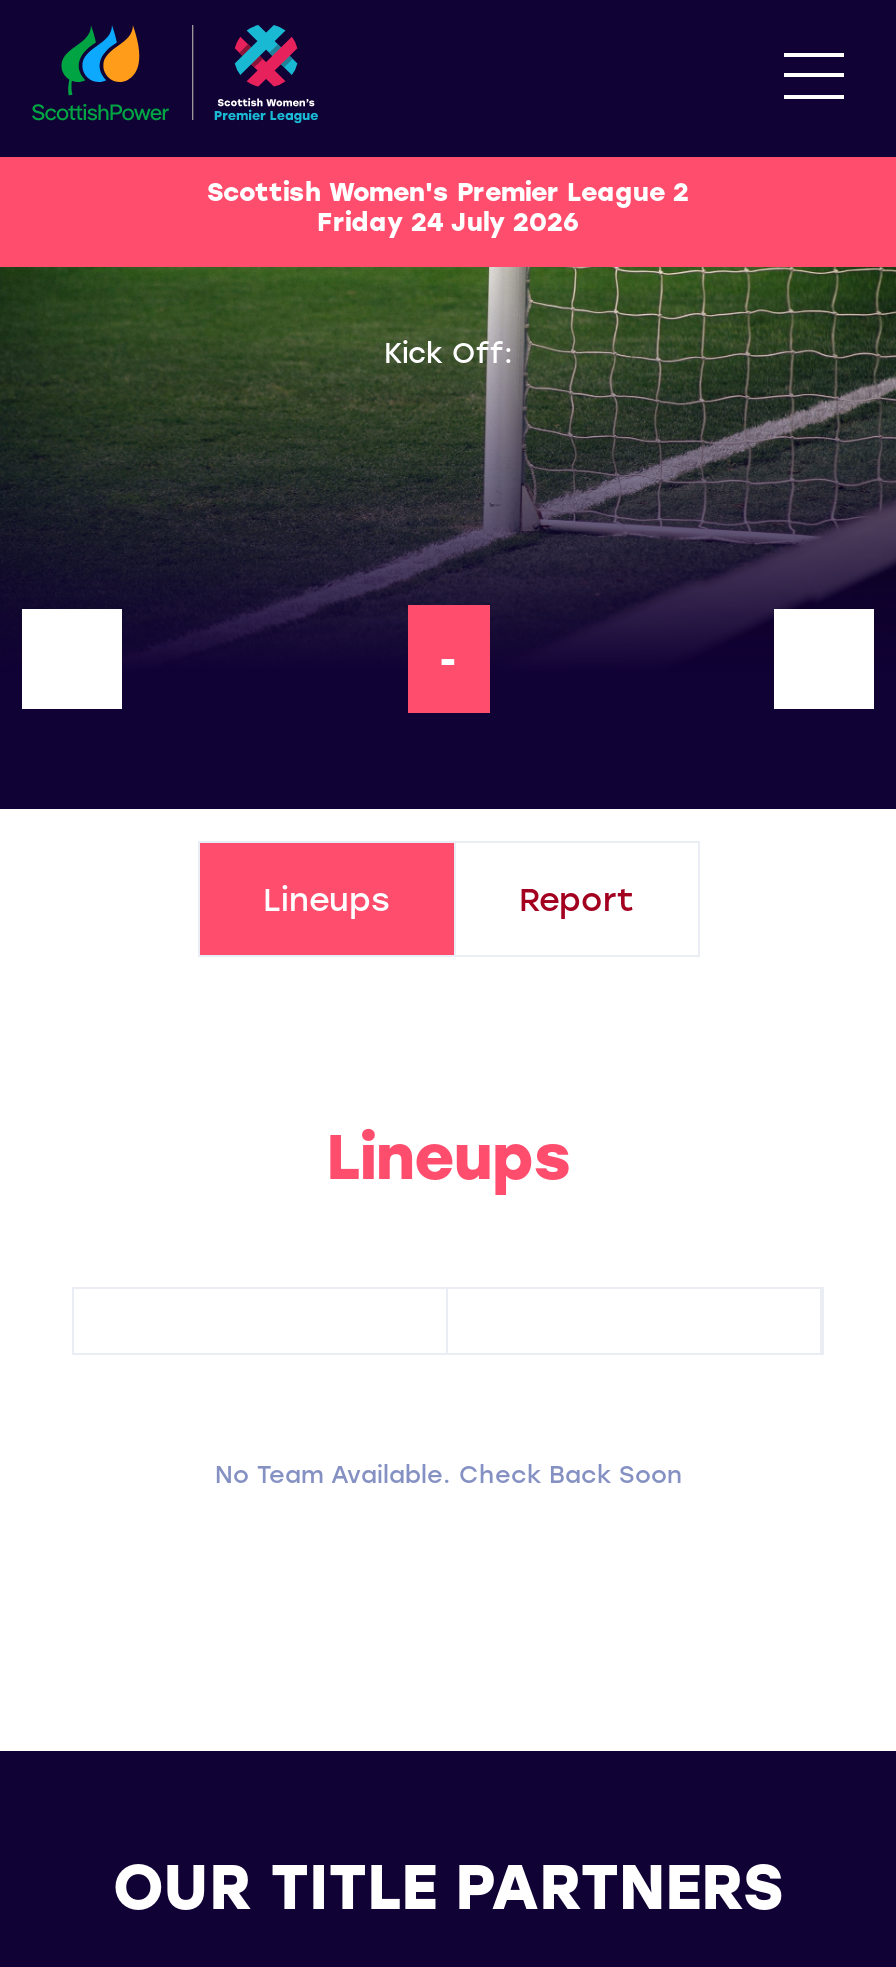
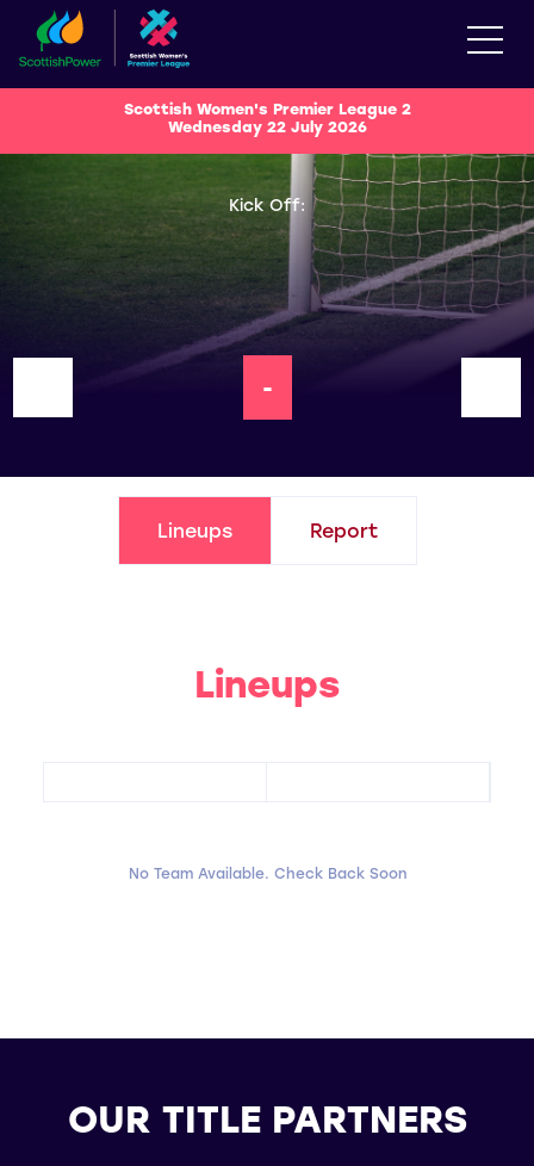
[317,203,579,237] Friday 24 July 2026 -> [167,116,367,136] Wednesday 22 July 2026

